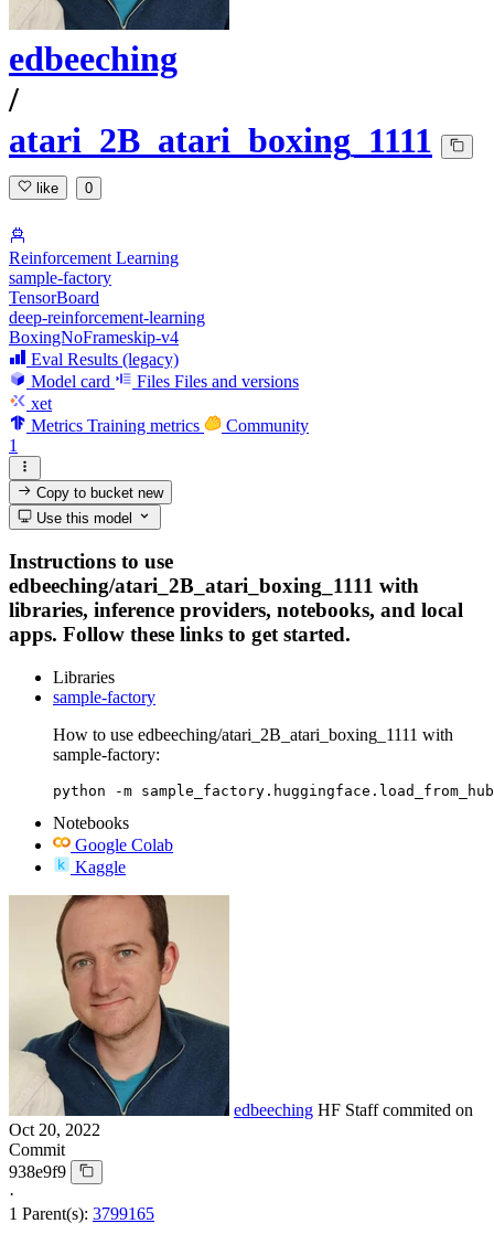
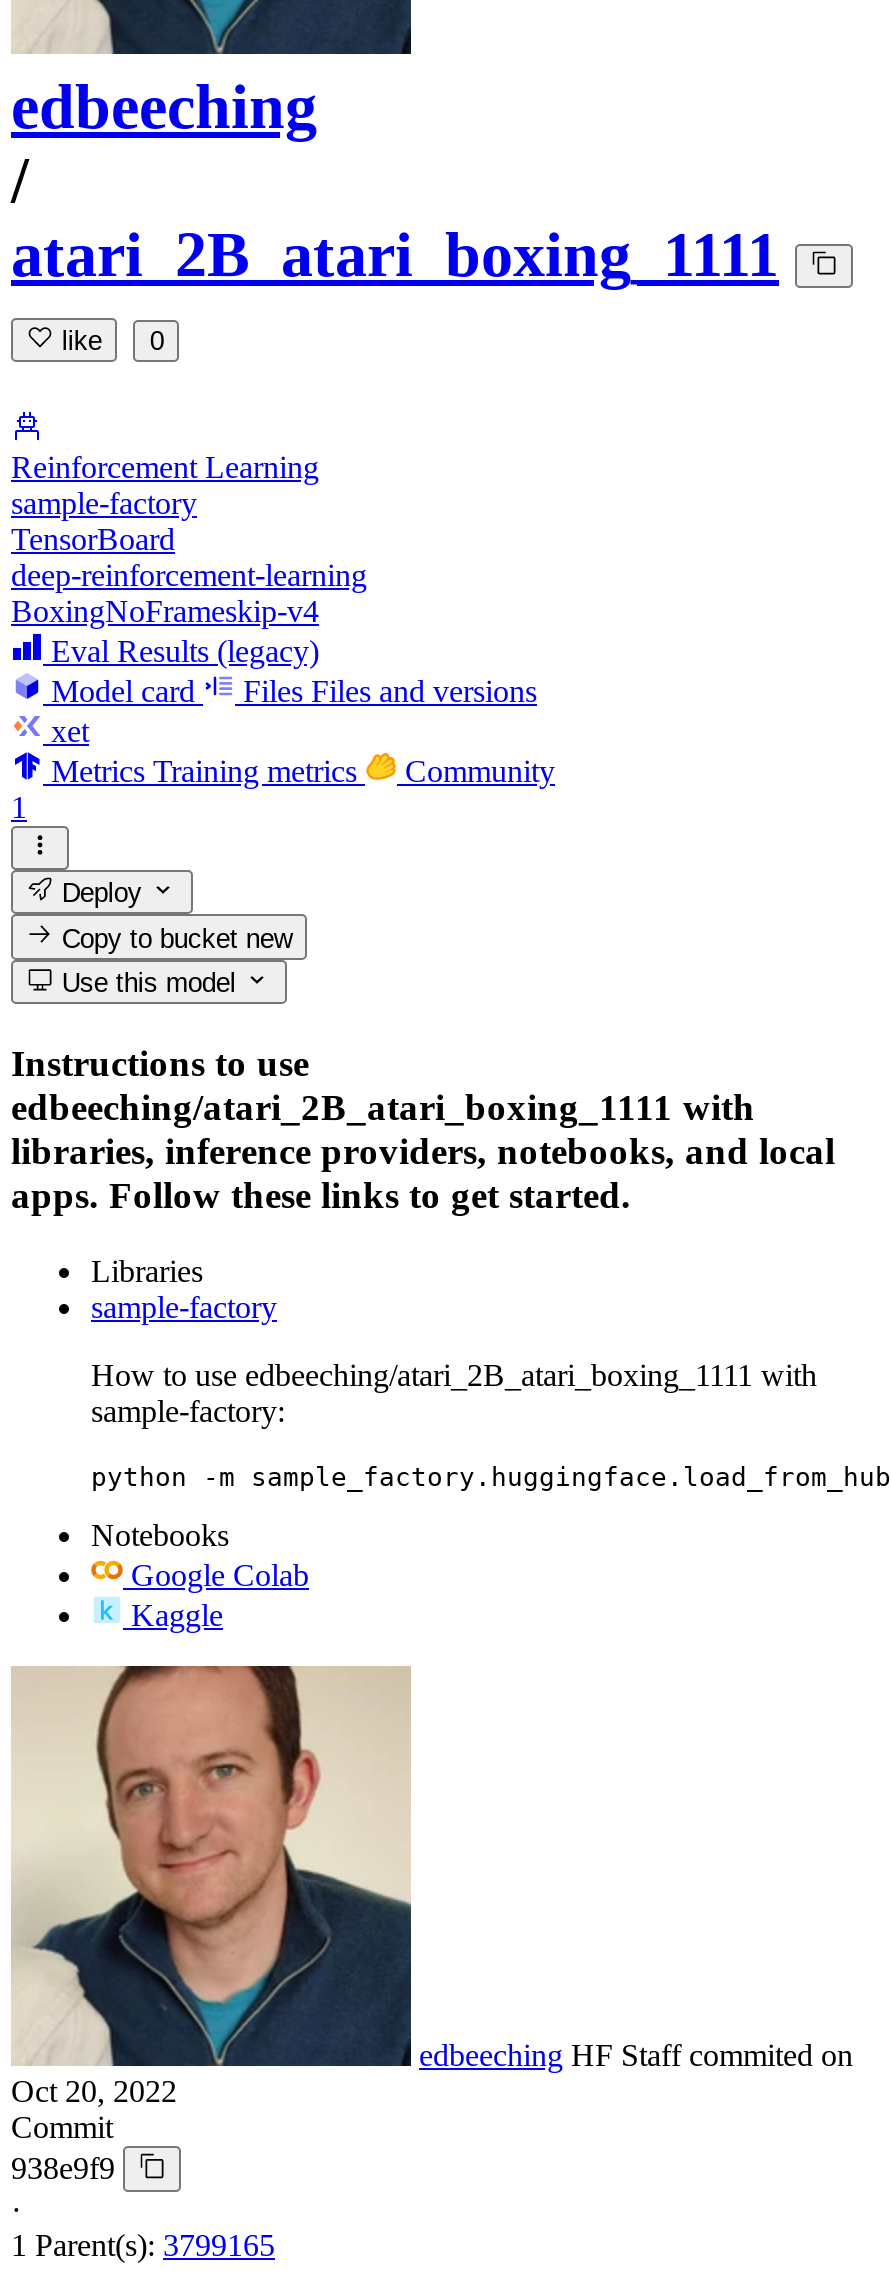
none -> [54,878,142,908] Deploy

